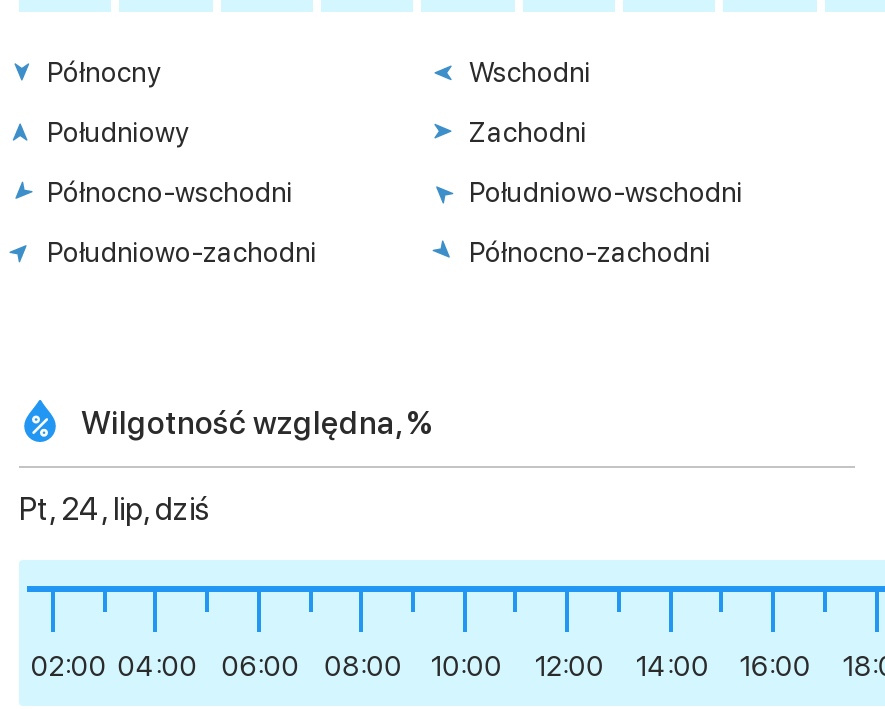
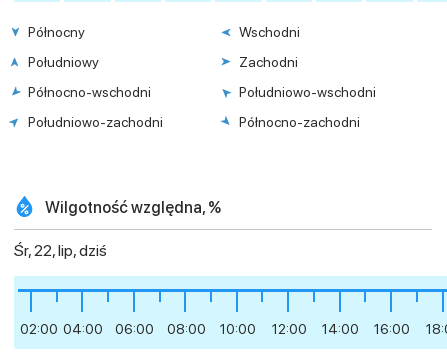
[19,490,211,528] Pt, 24, lip, dziś -> [14,241,107,260] Śr, 22, lip, dziś

